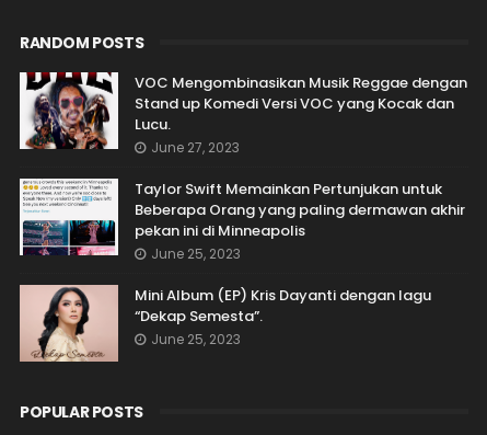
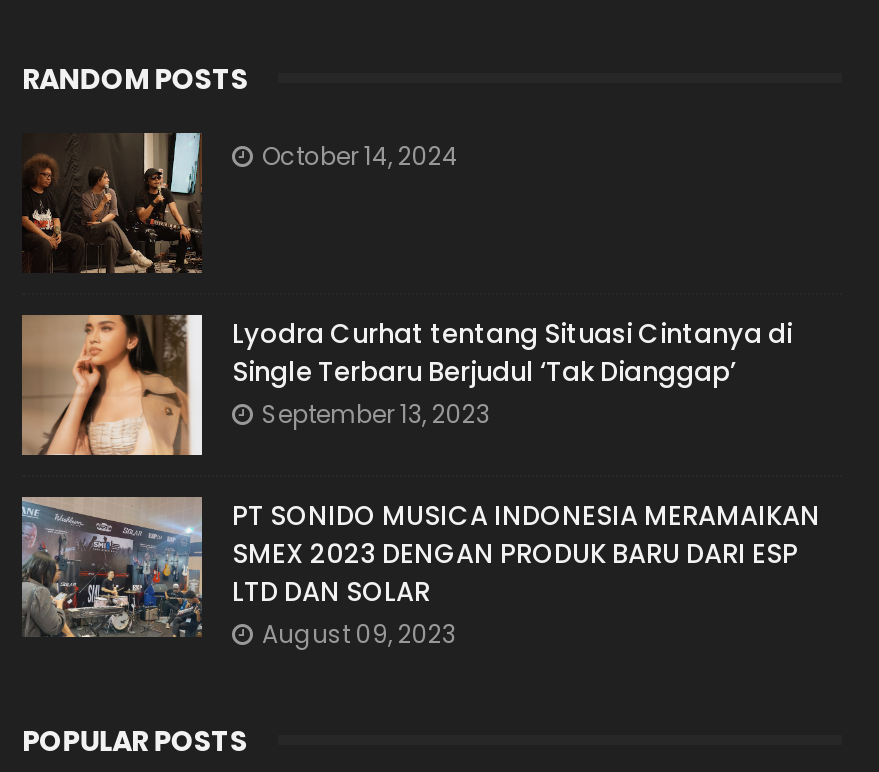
[19,71,467,157] [image] | VOC Mengombinasikan Musik Reggae dengan | Stand up Komedi Versi VOC yang Kocak dan | Lucu. | June 27, 2023 -> [22,131,458,275] [image] | October 14, 2024
[19,178,465,263] [image] | Taylor Swift Memainkan Pertunjukan untuk | Beberapa Orang yang paling dermawan akhir | pekan ini di Minneapolis | June 25, 2023 -> [20,313,792,457] [image] | Lyodra Curhat tentang Situasi Cintanya di | Single Terbaru Berjudul ‘Tak Dianggap’ | September 13, 2023
[19,278,431,363] [image] | Mini Album (EP) Kris Dayanti dengan lagu | “Dekap Semesta”. | June 25, 2023 -> [20,495,820,651] [image] | PT SONIDO MUSICA INDONESIA MERAMAIKAN | SMEX 2023 DENGAN PRODUK BARU DARI ESP | LTD DAN SOLAR | August 09, 2023

